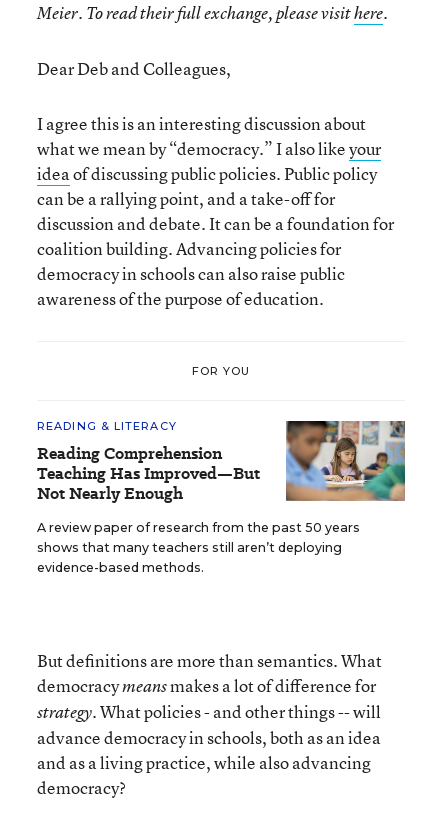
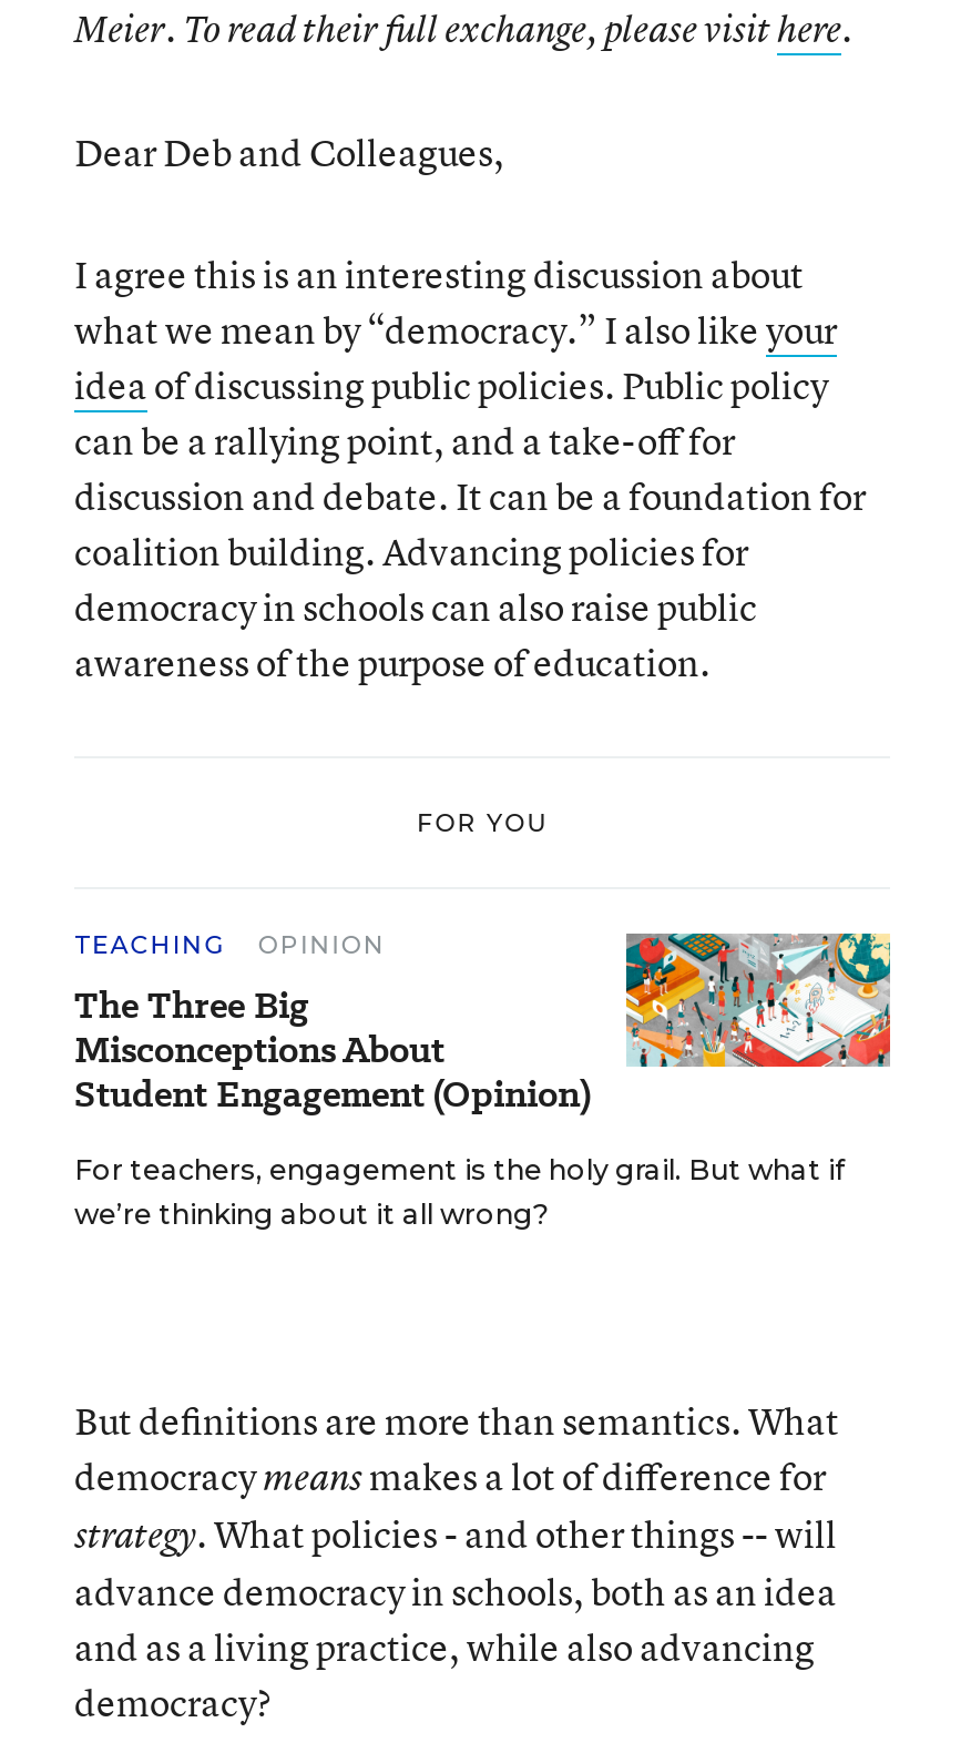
[37,419,406,505] [image] | READING & LITERACY | Reading Comprehension | Teaching Has Improved—But | Not Nearly Enough -> [74,929,892,1120] [image] | TEACHING | OPINION | The Three Big | Misconceptions About | Student Engagement (Opinion)
[37,520,360,575] A review paper of research from the past 50 years | shows that many teachers still aren’t deploying | evidence-based methods. -> [74,1153,846,1231] For teachers, engagement is the holy grail. But what if | we’re thinking about it all wrong?

